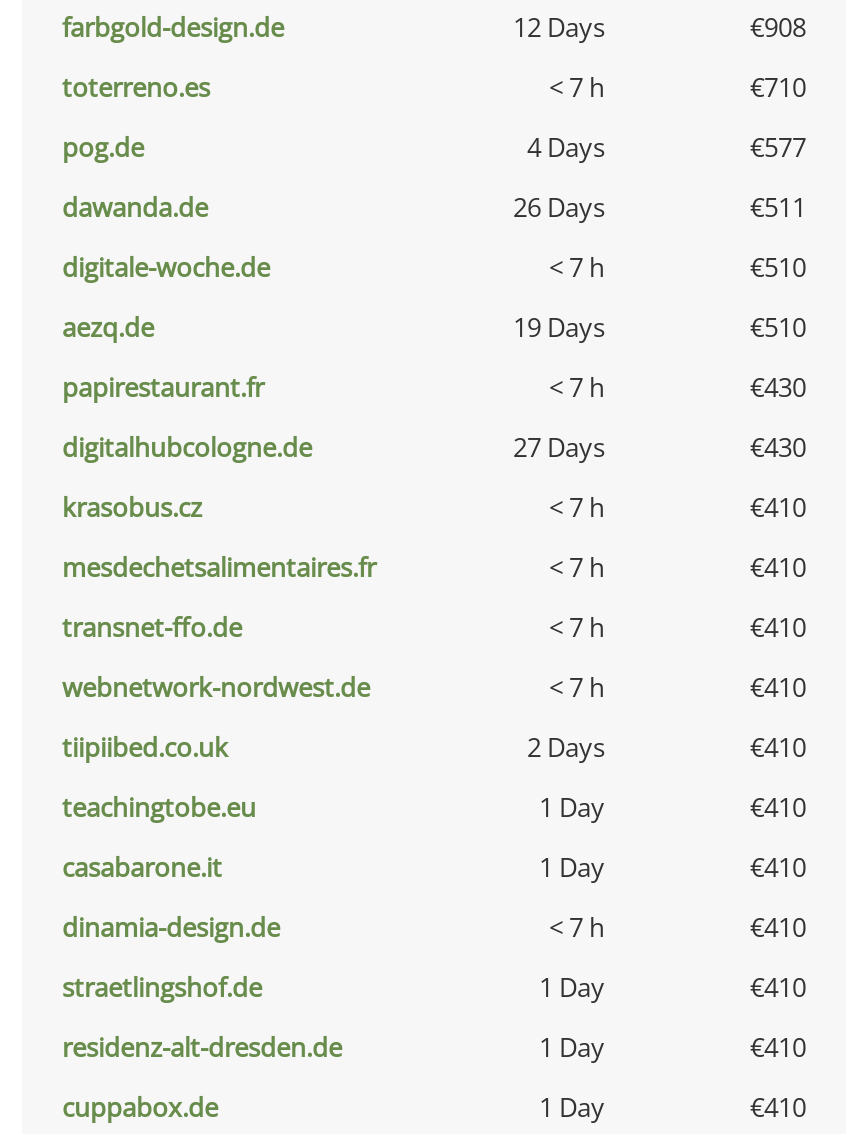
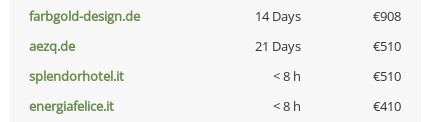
[513,9,605,45] 12 Days -> [254,7,300,25] 14 Days
[62,69,806,285] toterreno.es | < 7 h | €710 | pog.de | 4 Days | €577 | dawanda.de | 26 Days | €511 | digitale-woche.de | < 7 h | €510 -> none
[513,309,605,345] 19 Days -> [254,37,300,55] 21 Days
[62,369,806,1125] papirestaurant.fr | < 7 h | €430 | digitalhubcologne.de | 27 Days | €430 | krasobus.cz | < 7 h | €410 | mesdechetsalimentaires.fr | < 7 h | €410 | transnet-ffo.de | < 7 h | €410 | webnetwork-nordwest.de | < 7 h | €410 | tiipiibed.co.uk | 2 Days | €410 | teachingtobe.eu | 1 Day | €410 | casabarone.it | 1 Day | €410 | dinamia-design.de | < 7 h | €410 | straetlingshof.de | 1 Day | €410 | residenz-alt-dresden.de | 1 Day | €410 | cuppabox.de | 1 Day -> [29,67,401,115] splendorhotel.it | < 8 h | €510 | energiafelice.it | < 8 h

